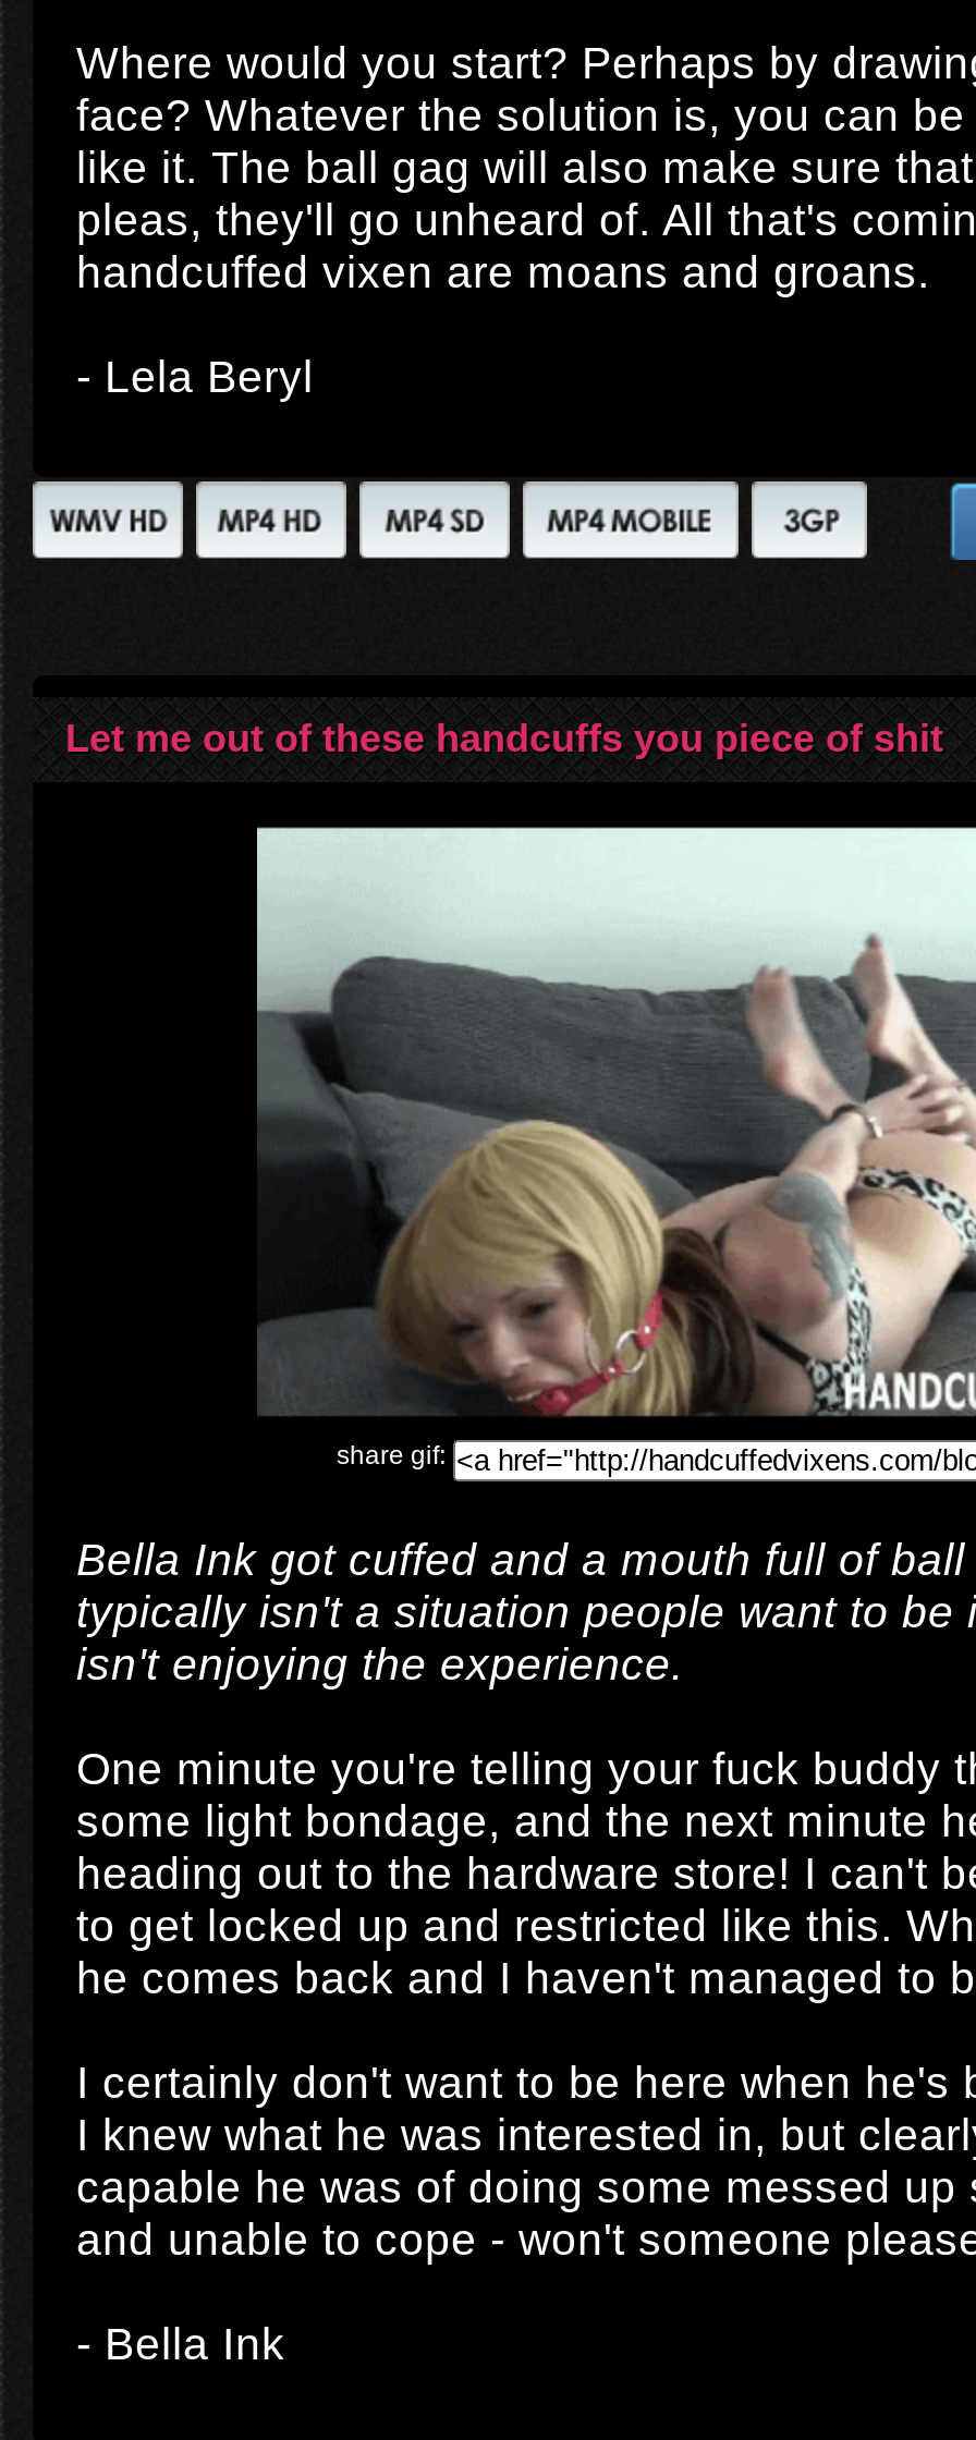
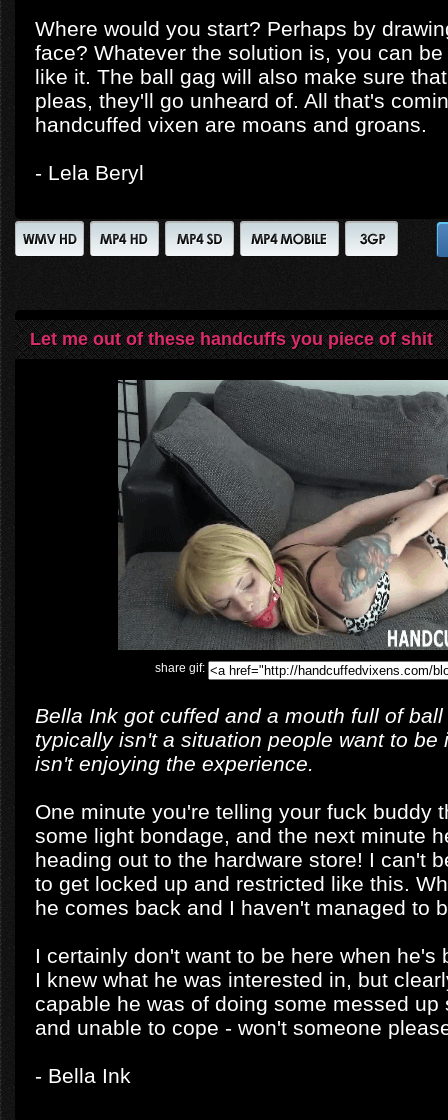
[257,826,969,1414] [image] -> [118,379,445,650] [image]

